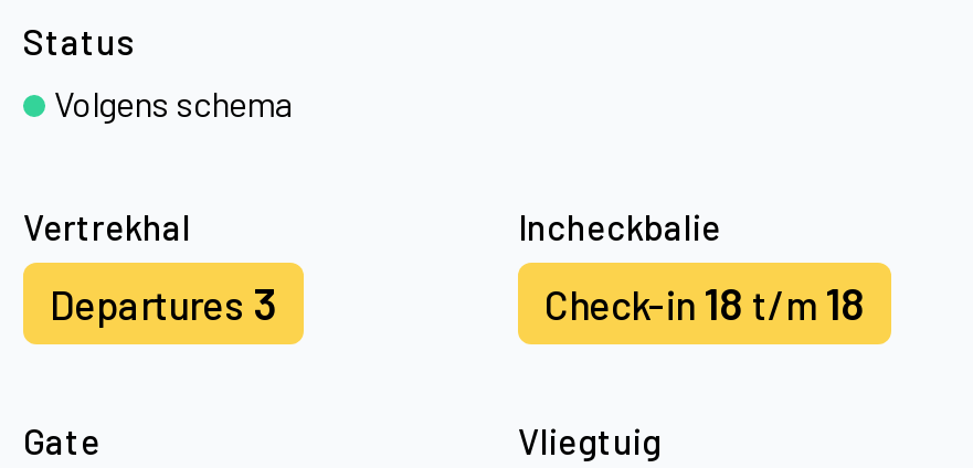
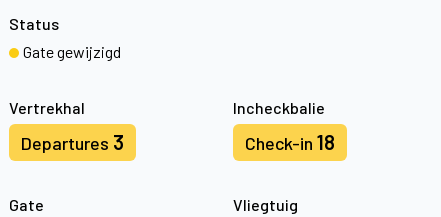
[54,82,293,124] Volgens schema -> [23,42,121,61] Gate gewijzigd
[544,276,865,329] Check-in 18 t/m 18 -> [245,130,335,154] Check-in 18

